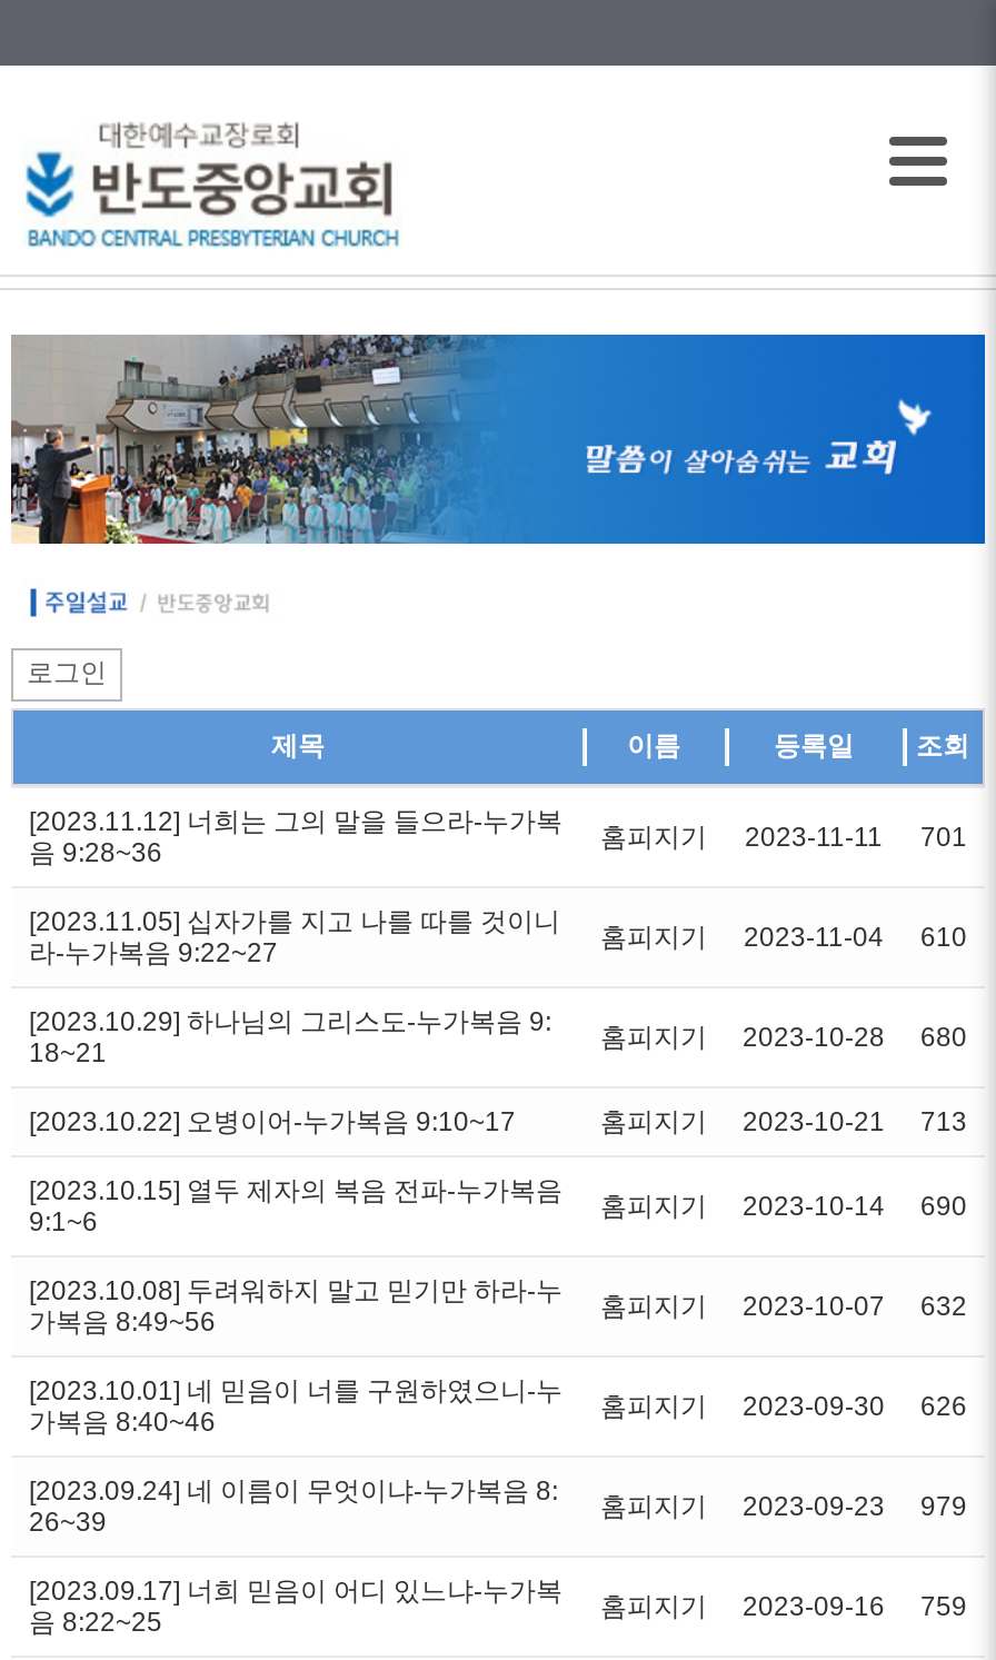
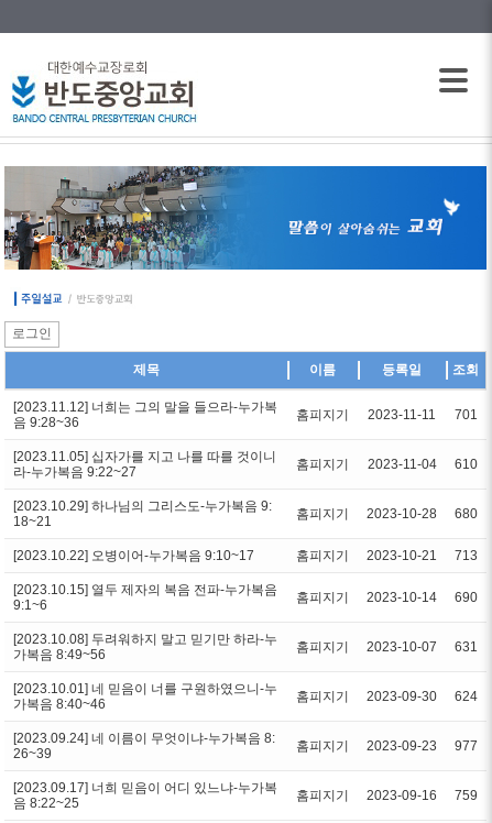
[29,1275,967,1322] [2023.10.08] 두려워하지 말고 믿기만 하라-누 홈피지기 2023-10-07 632 -> [13,631,478,655] [2023.10.08] 두려워하지 말고 믿기만 하라-누 홈피지기 2023-10-07 631
[29,1375,967,1422] [2023.10.01] 네 믿음이 너를 구원하였으니-누 홈피지기 2023-09-30 626 -> [13,681,478,704] [2023.10.01] 네 믿음이 너를 구원하였으니-누 홈피지기 2023-09-30 624
[29,1475,967,1522] [2023.09.24] 네 이름이 무엇이냐-누가복음 8: 홈피지기 2023-09-23 979 -> [13,730,478,754] [2023.09.24] 네 이름이 무엇이냐-누가복음 8: 홈피지기 2023-09-23 977

